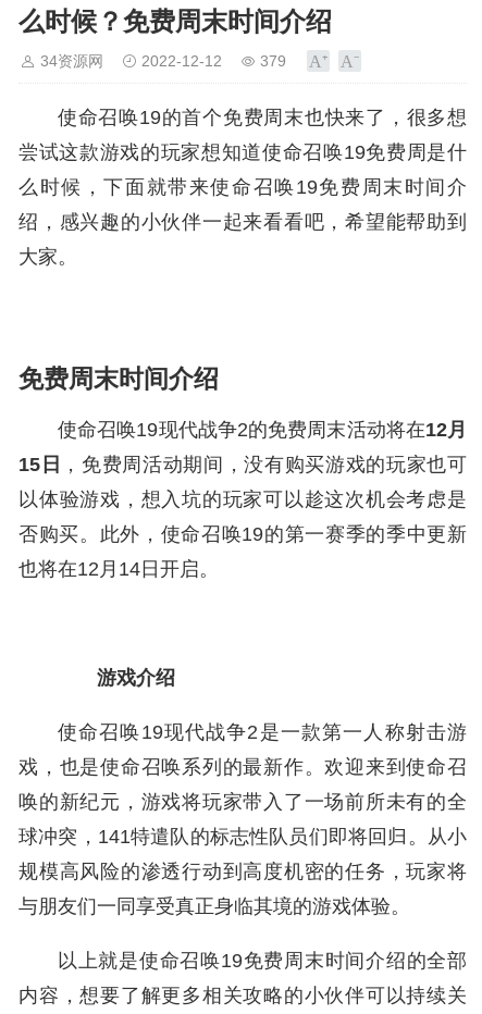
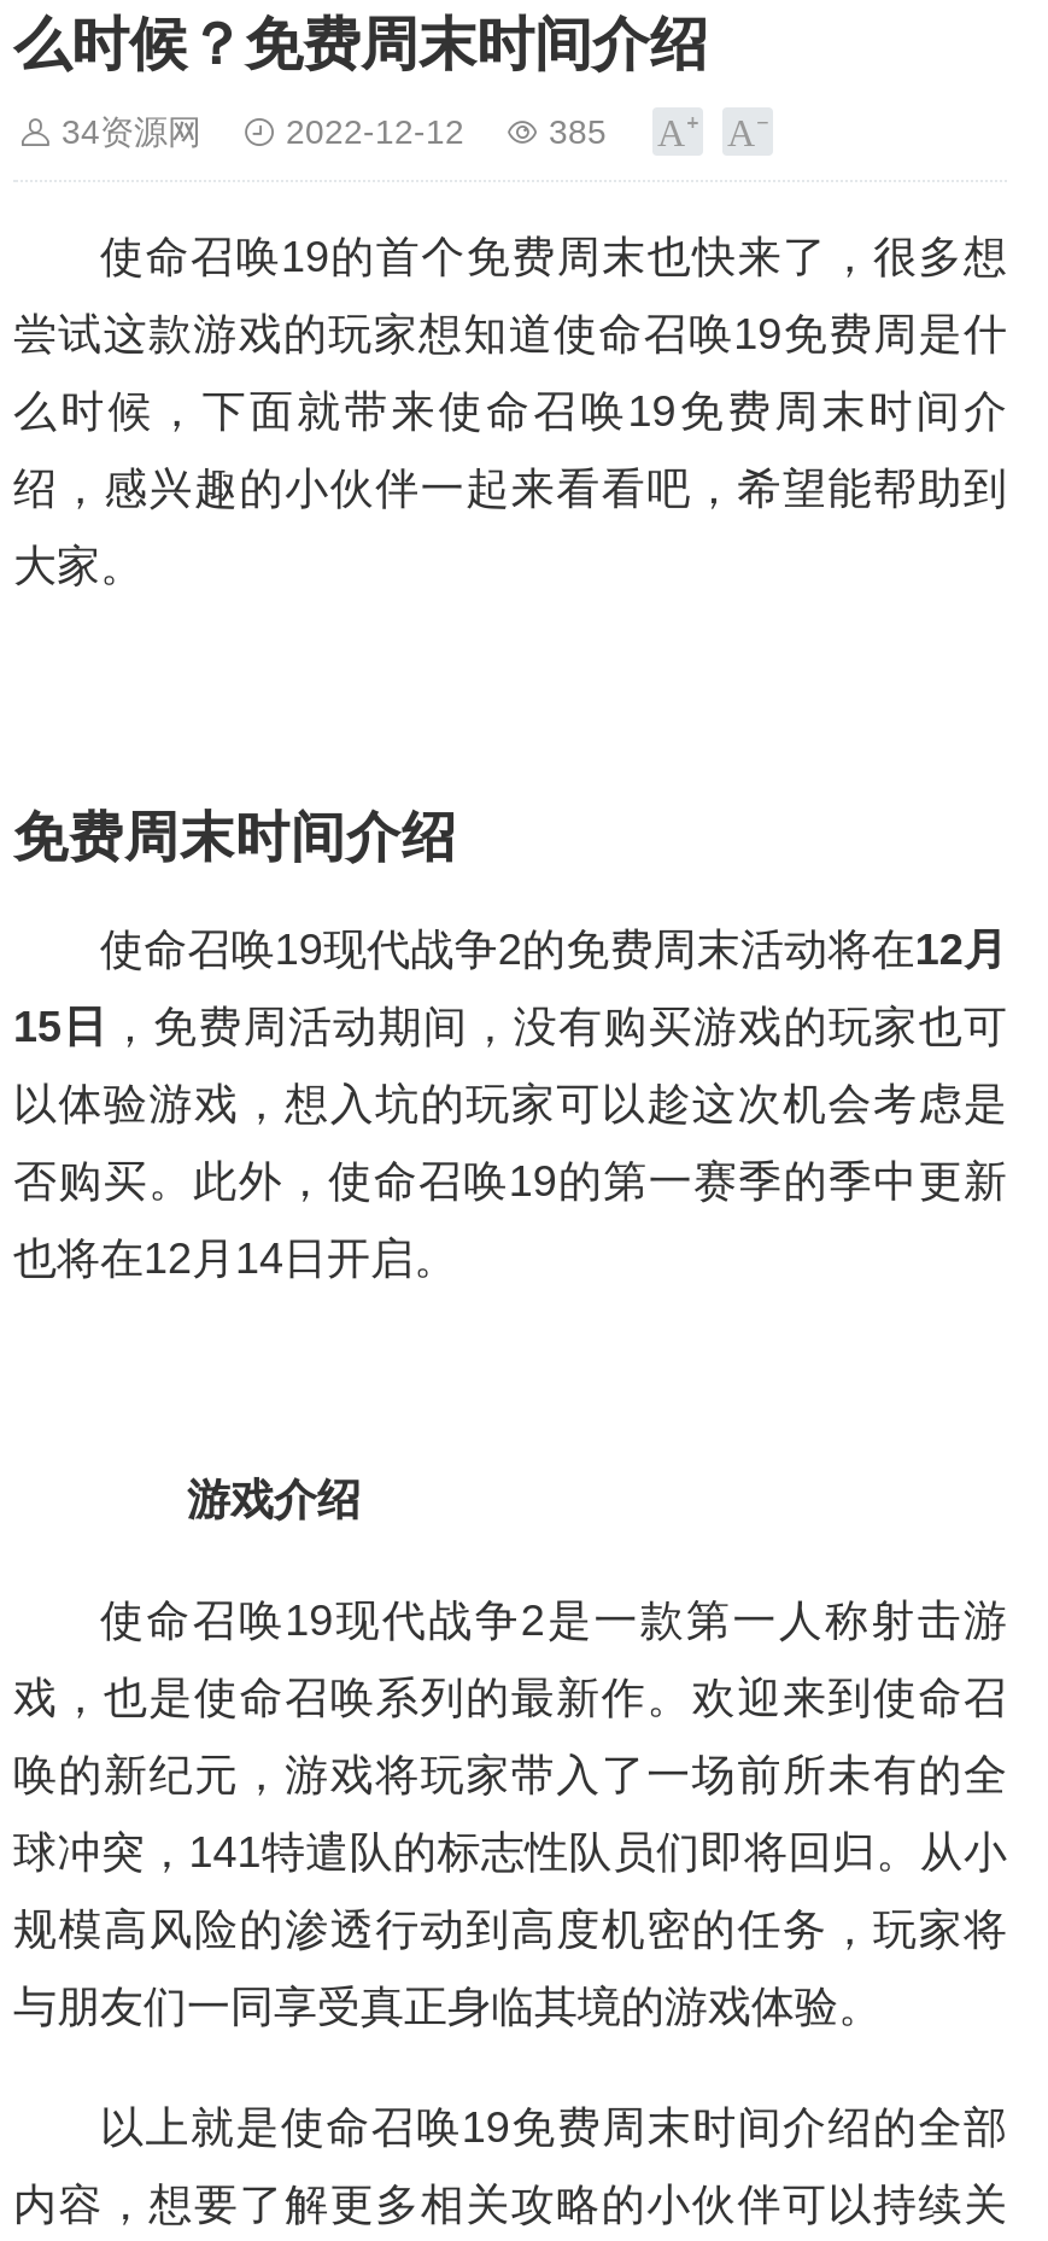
[260,52,286,70] 379 -> [549,112,607,151] 385

